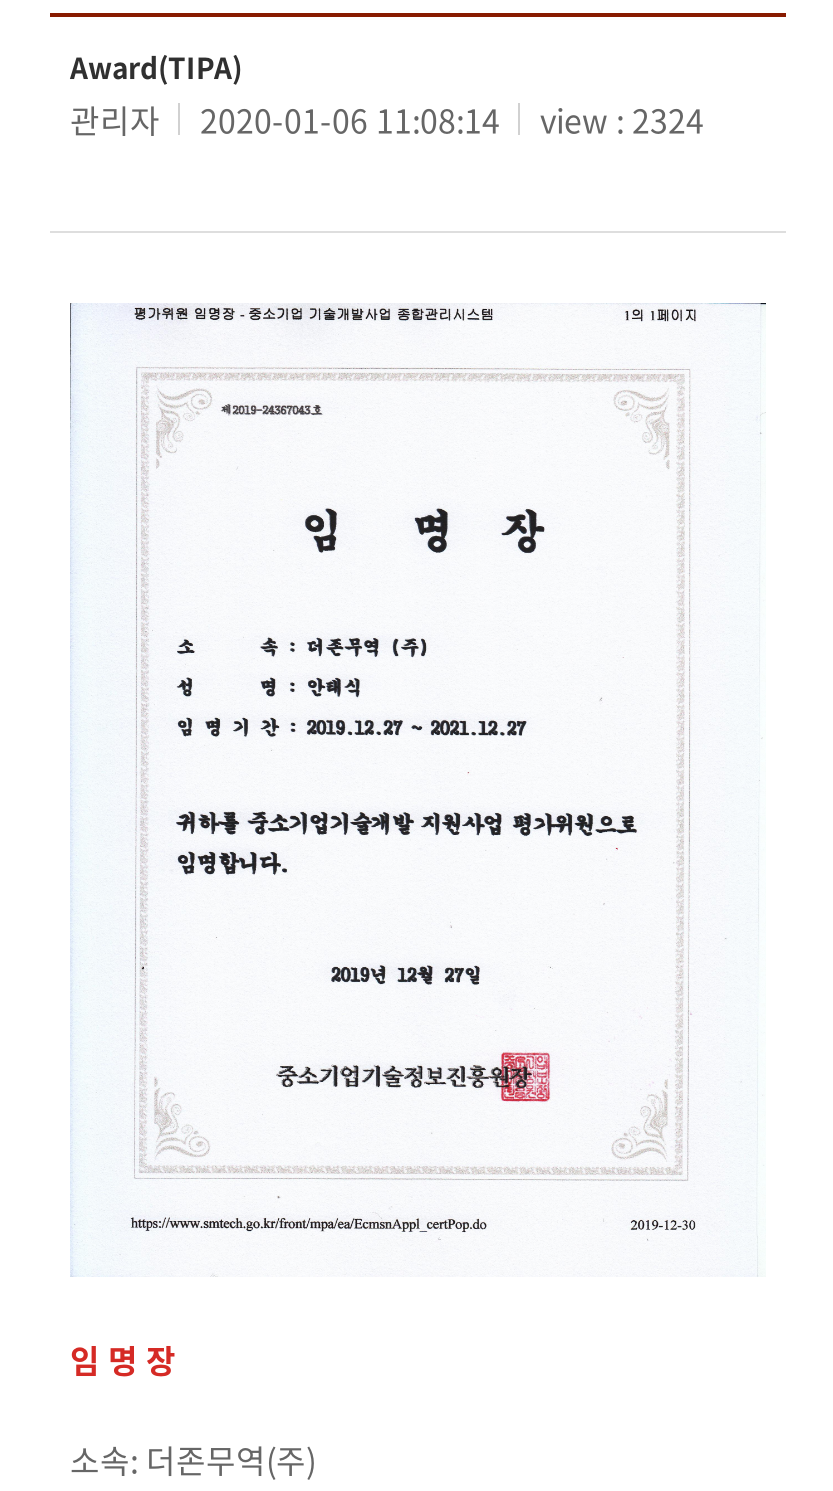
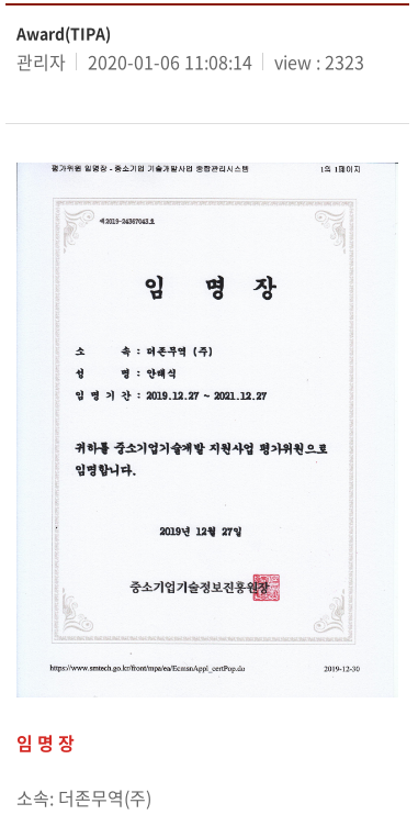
[70,95,704,143] 관리자 2020-01-06 11:08:14 view : 2324 -> [16,48,364,75] 관리자 2020-01-06 11:08:14 view : 2323

